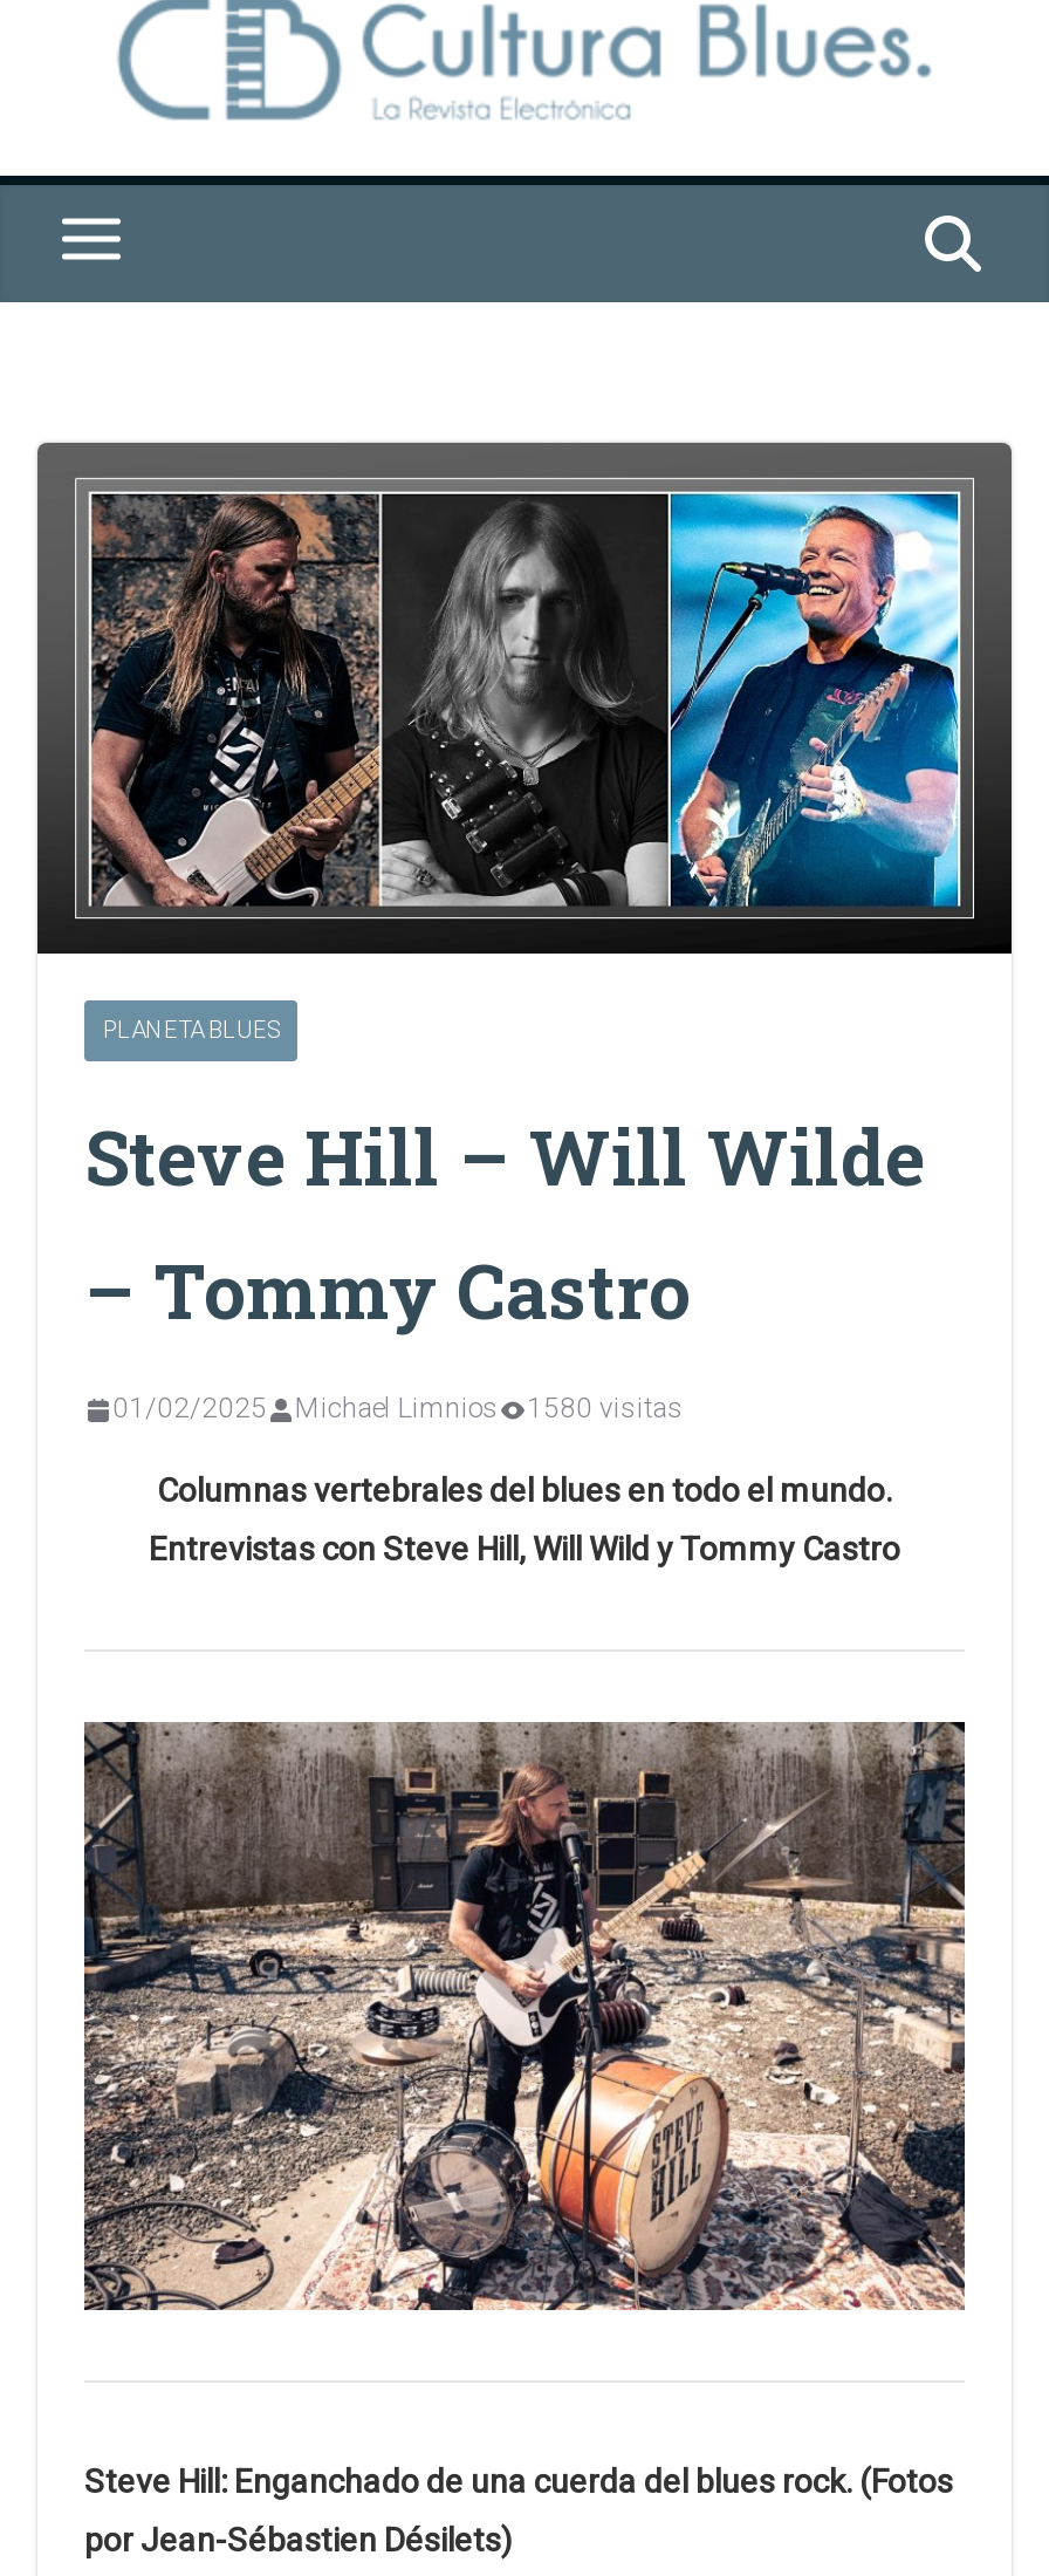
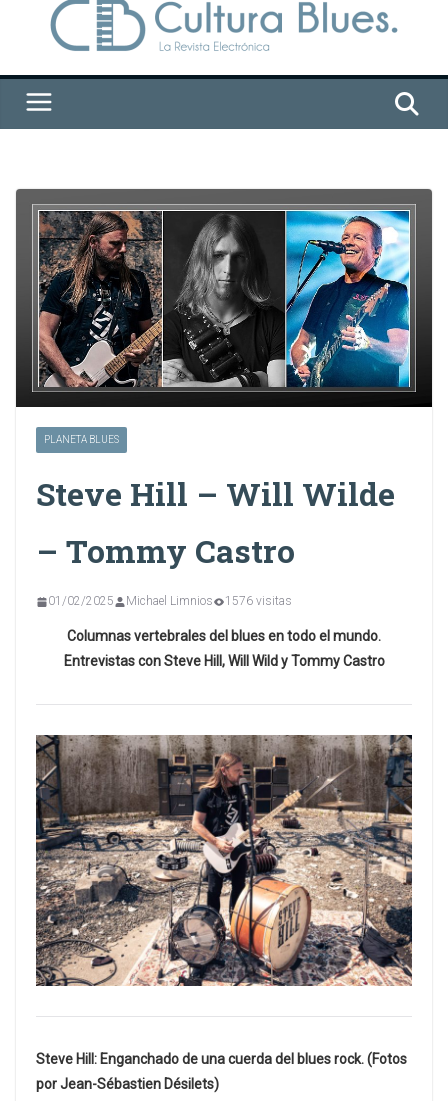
[112,1392,684,1425] 01/02/2025 Michael Limnios 1580 visitas -> [48,594,292,608] 01/02/2025 Michael Limnios 1576 visitas

